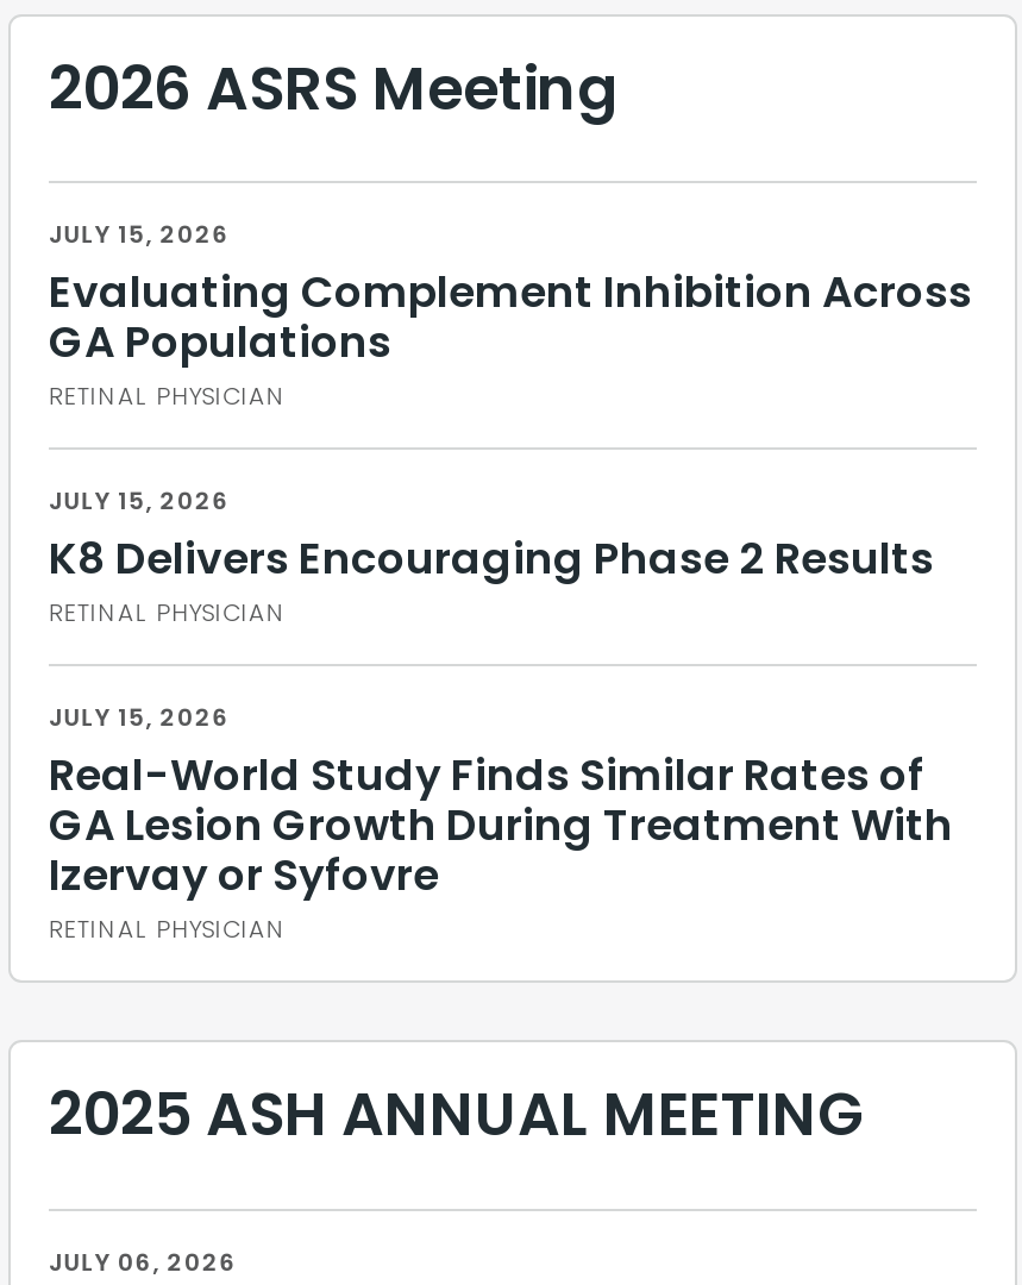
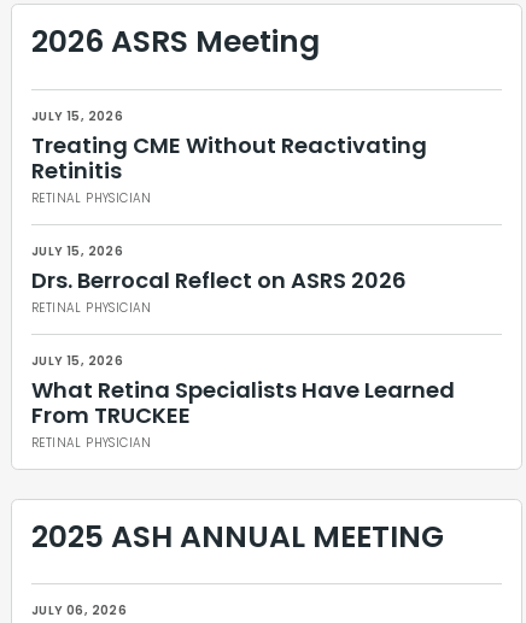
[49,261,972,371] Evaluating Complement Inhibition Across | GA Populations -> [31,130,427,185] Treating CME Without Reactivating | Retinitis
[49,528,934,587] K8 Delivers Encouraging Phase 2 Results -> [31,265,407,295] Drs. Berrocal Reflect on ASRS 2026
[49,745,953,904] Real-World Study Finds Similar Rates of | GA Lesion Growth During Treatment With | Izervay or Syfovre -> [31,375,455,430] What Retina Specialists Have Learned | From TRUCKEE

